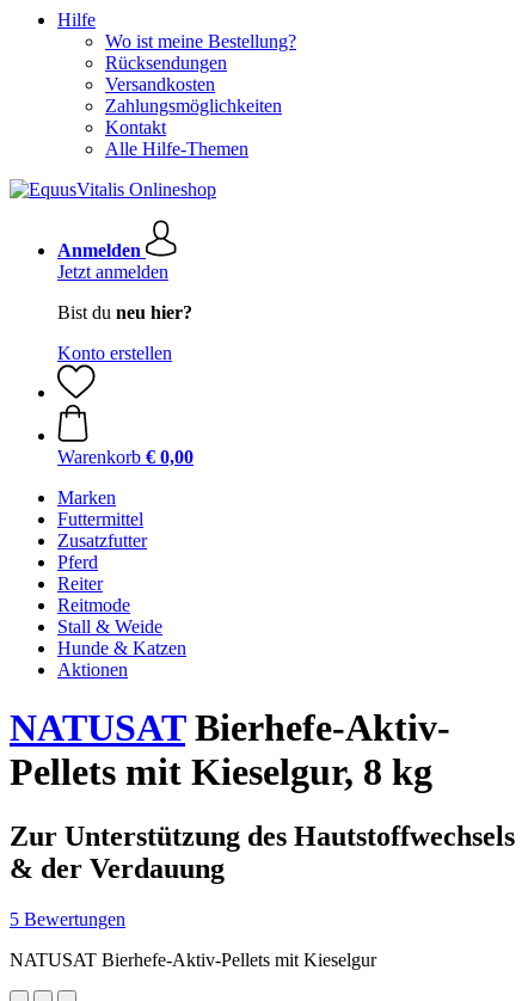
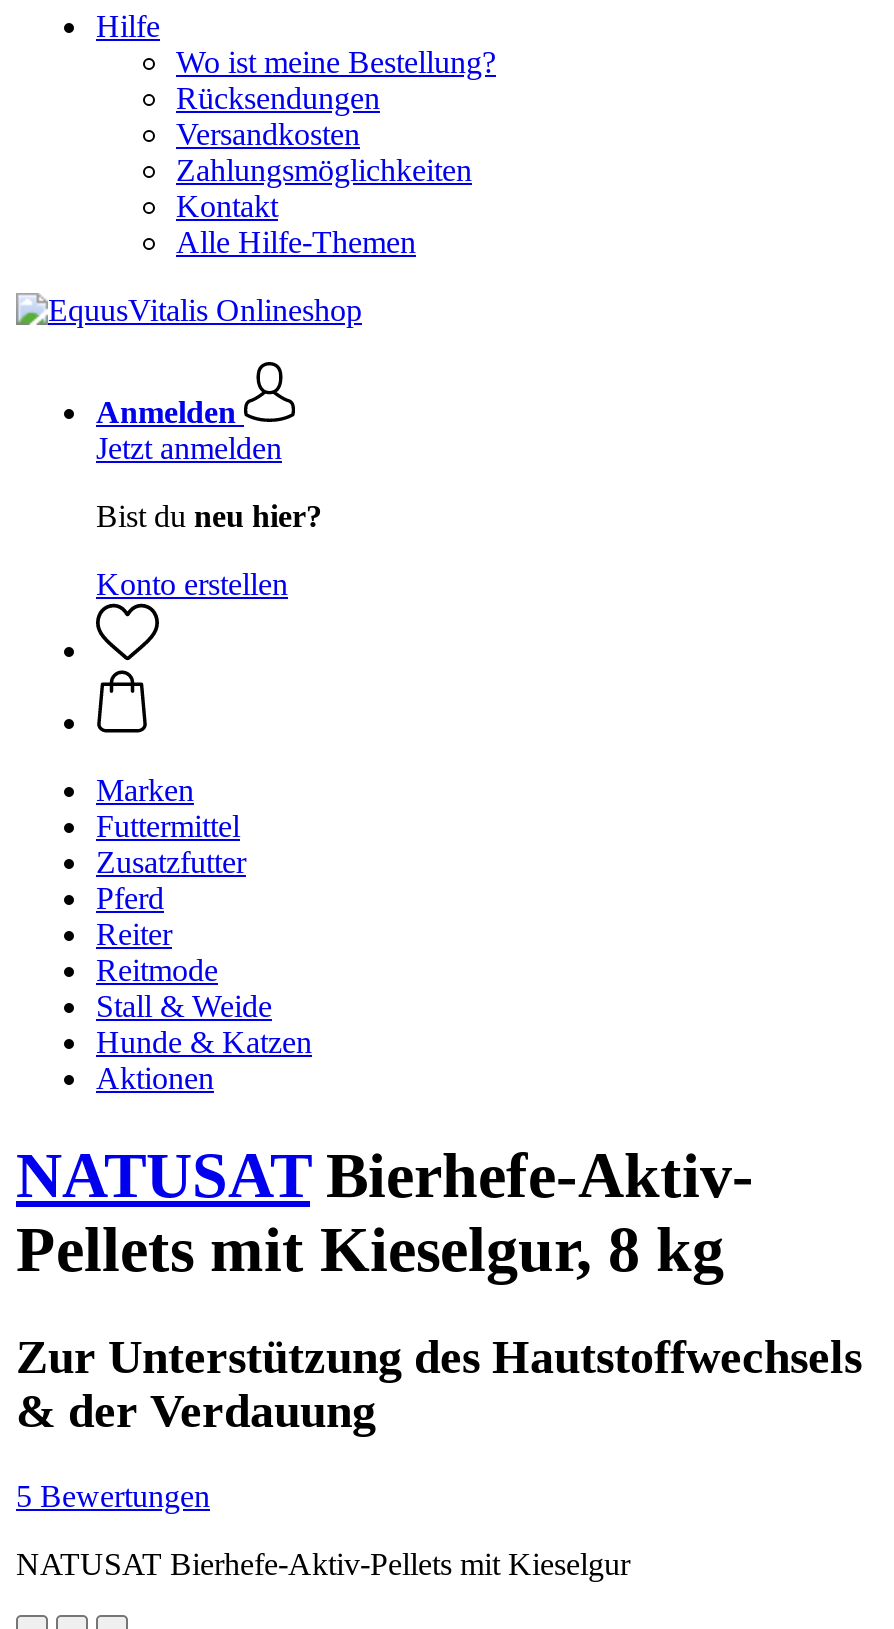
[57,447,194,467] Warenkorb € 0,00 -> none

